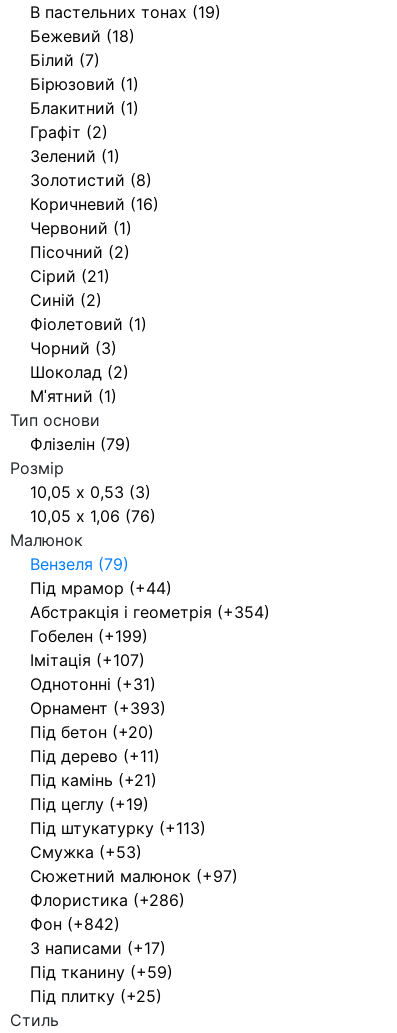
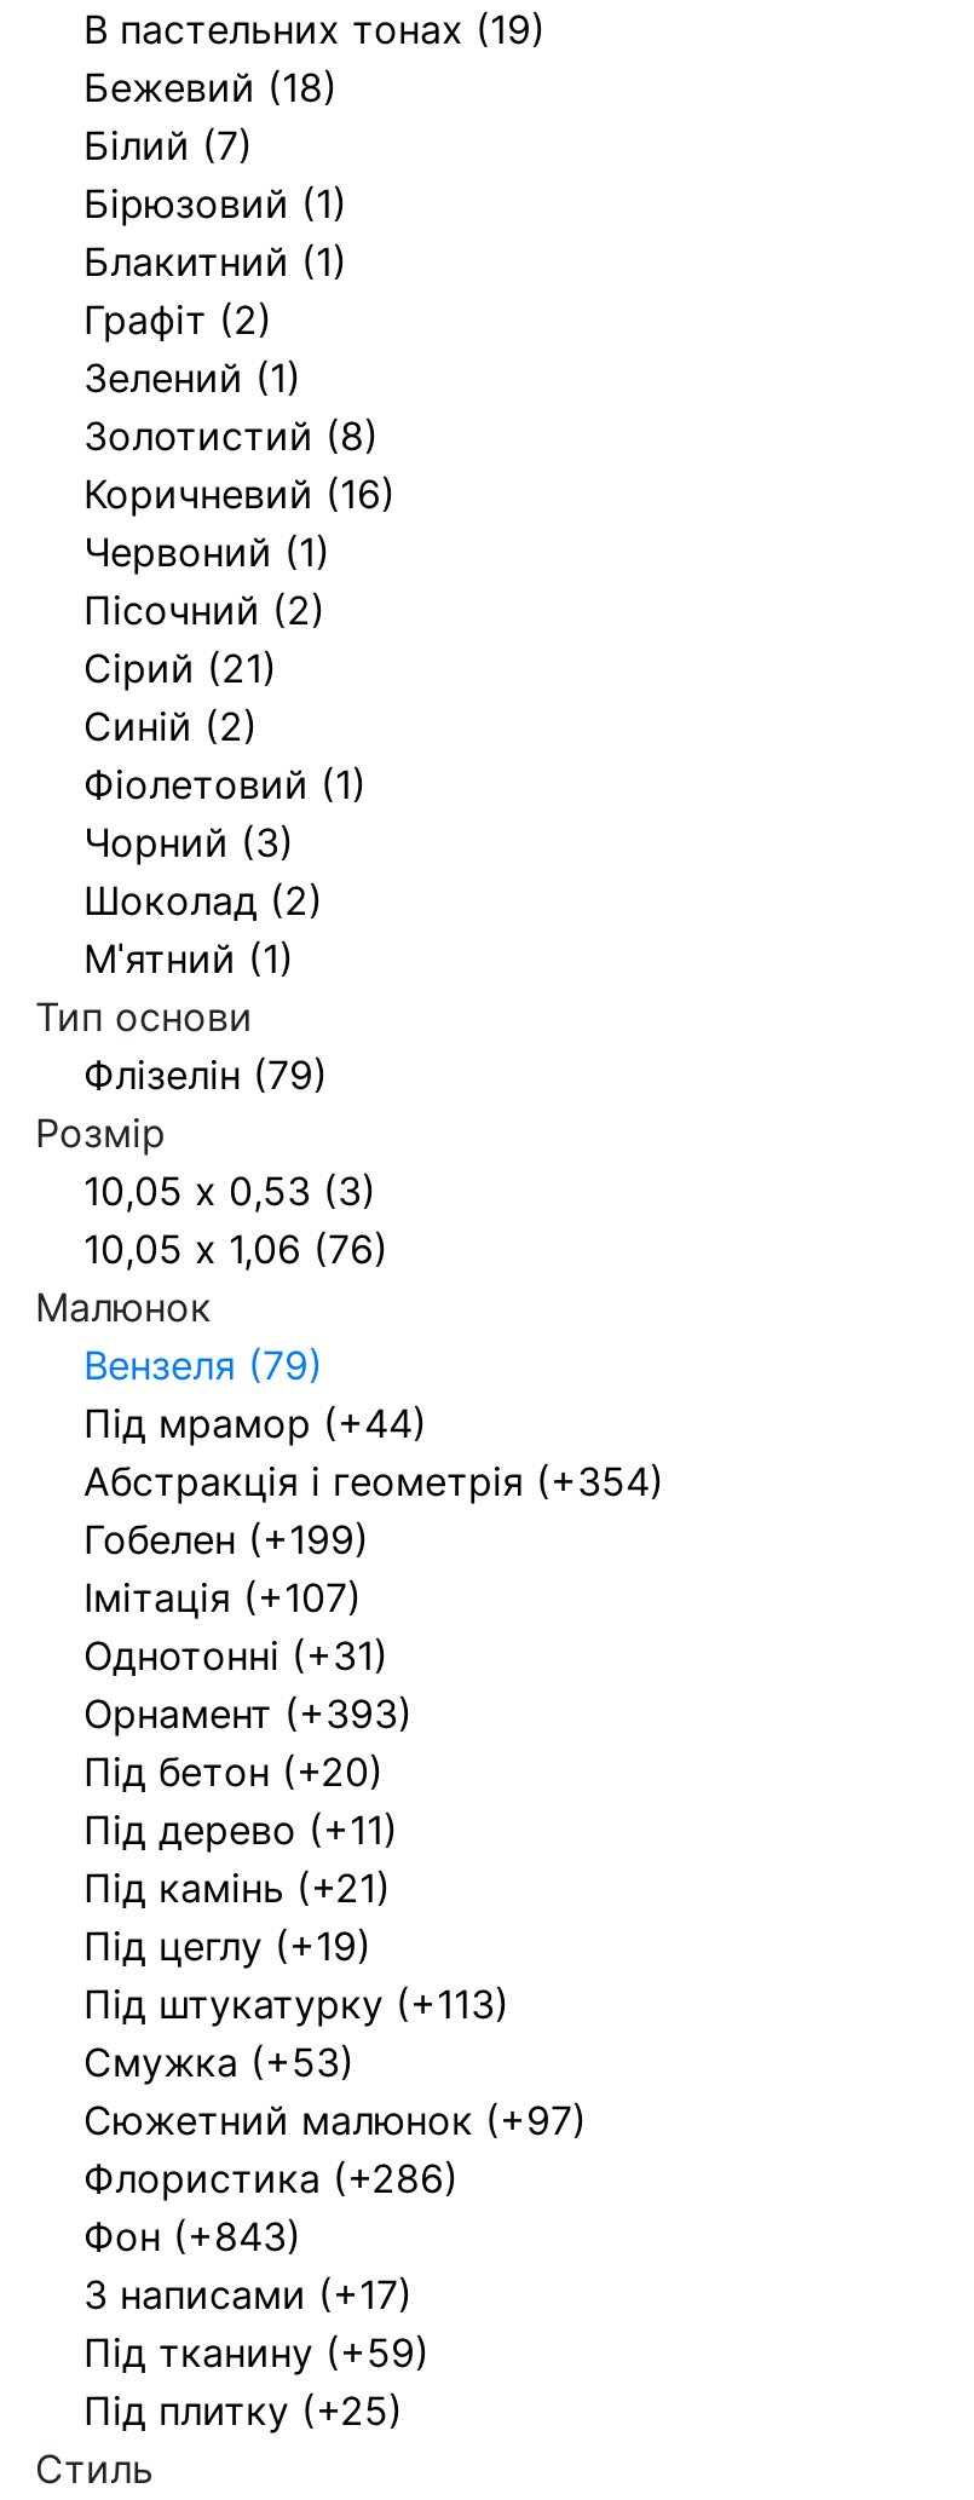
[30,914,120,934] Фон (+842) -> [83,2213,301,2261] Фон (+843)

